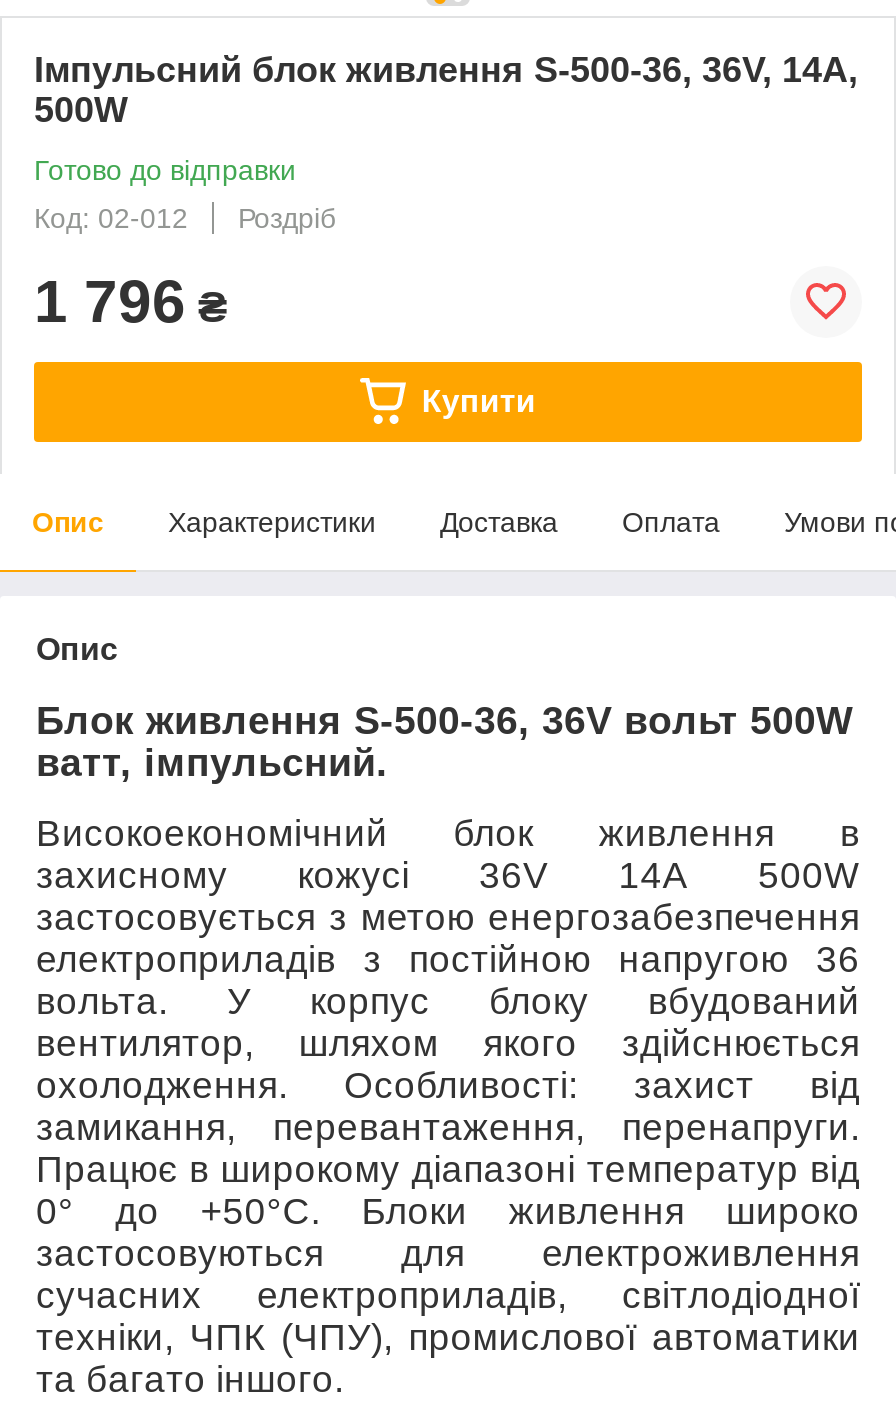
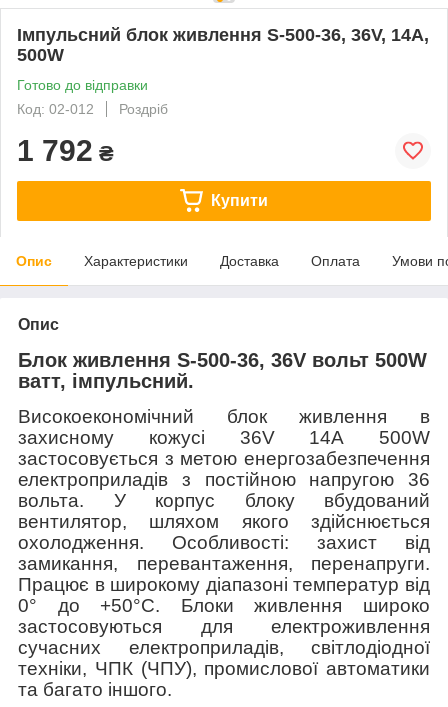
[34,268,228,334] 1 796 ₴ -> [17,134,114,167] 1 792 ₴

